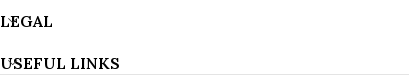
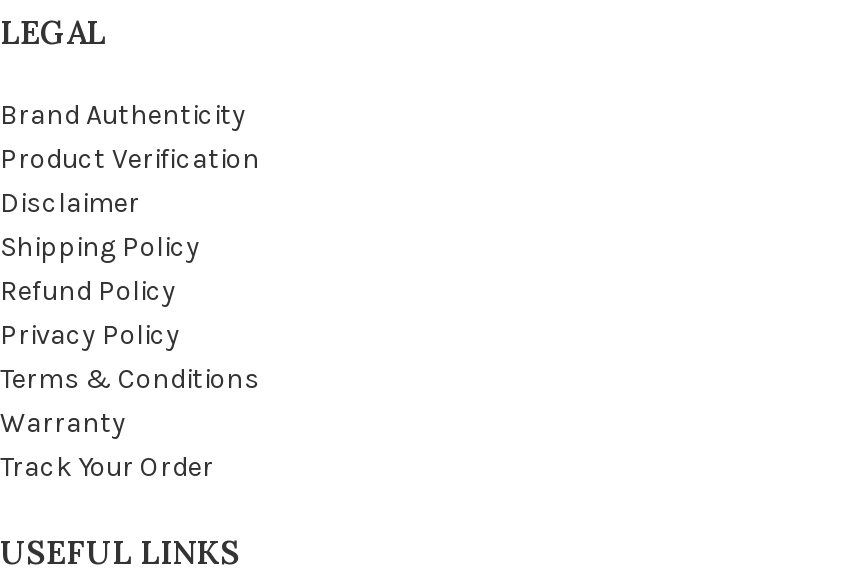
none -> [0,97,260,483] Brand Authenticity | Product Verification | Disclaimer | Shipping Policy | Refund Policy | Privacy Policy | Terms & Conditions | Warranty | Track Your Order

